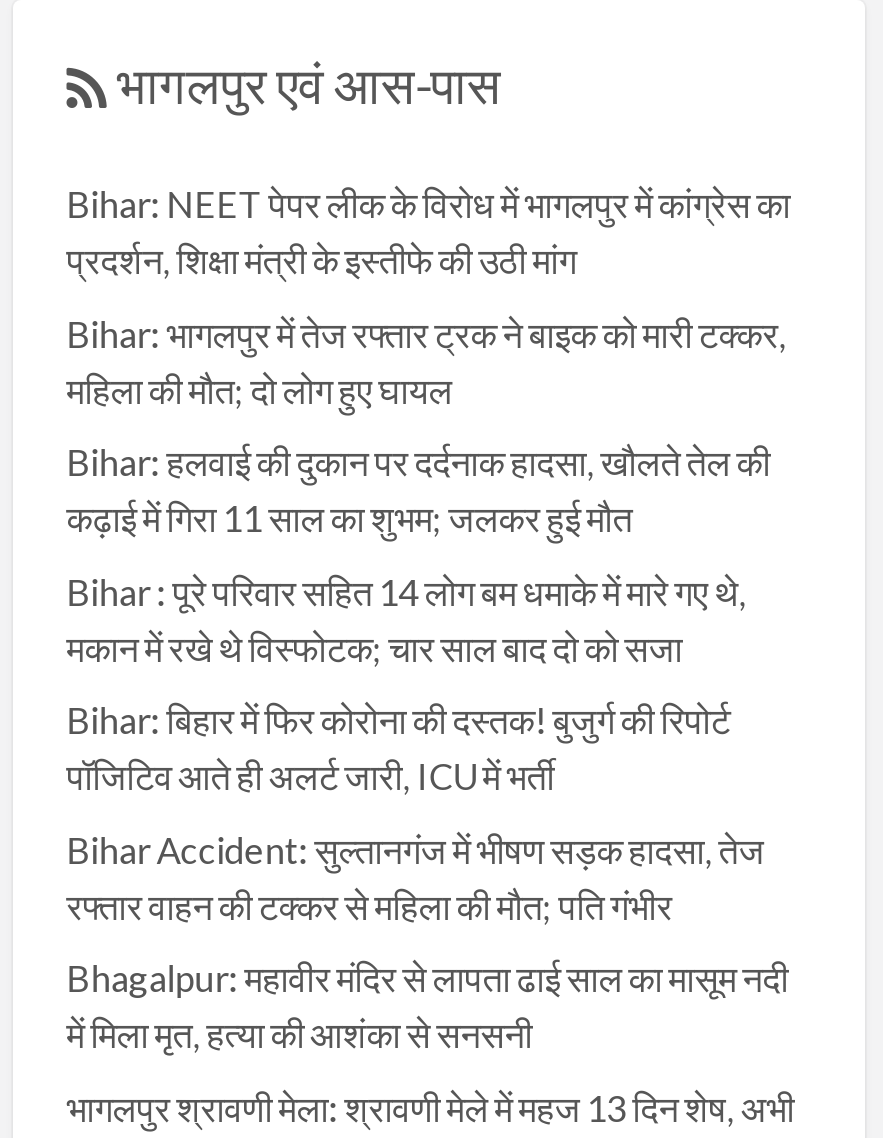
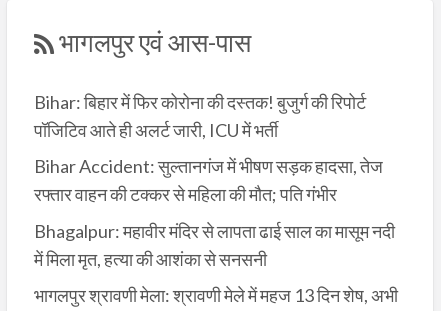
[66,182,790,669] Bihar: NEET पेपर लीक के विरोध में भागलपुर में कांग्रेस का | प्रदर्शन, शिक्षा मंत्री के इस्तीफे की उठी मांग | Bihar: भागलपुर में तेज रफ्तार ट्रक ने बाइक को मारी टक्कर, | महिला की मौत; दो लोग हुए घायल | Bihar: हलवाई की दुकान पर दर्दनाक हादसा, खौलते तेल की | कढ़ाई में गिरा 11 साल का शुभम; जलकर हुई मौत | Bihar : पूरे परिवार सहित 14 लोग बम धमाके में मारे गए थे, | मकान में रखे थे विस्फोटक; चार साल बाद दो को सजा -> none

